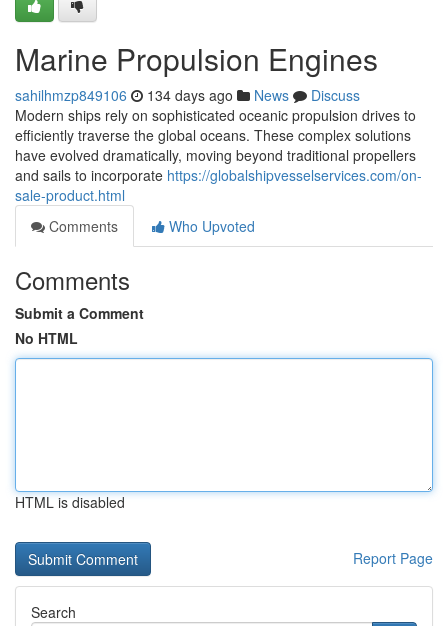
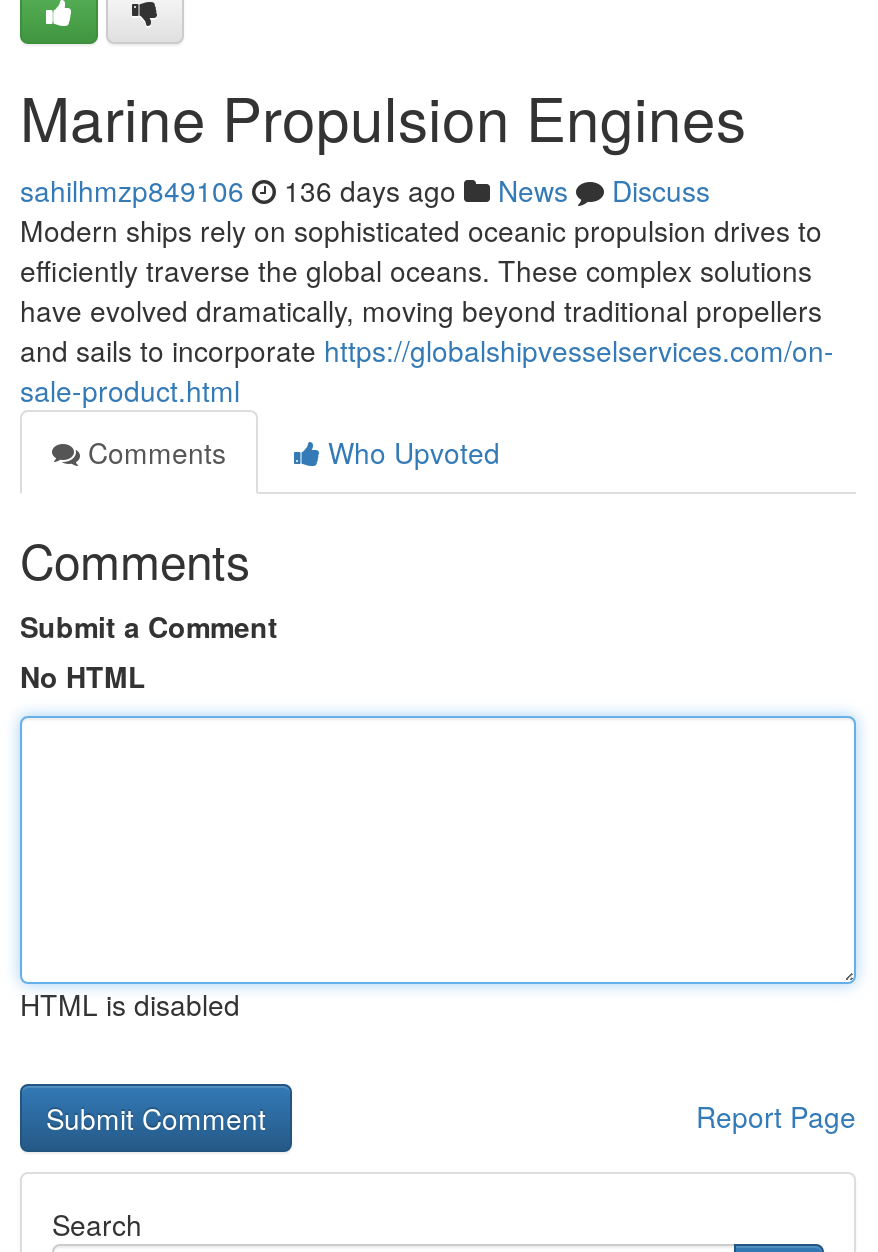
[15,85,360,105] sahilhmzp849106 134 days ago News Discuss -> [20,170,710,210] sahilhmzp849106 136 days ago News Discuss

